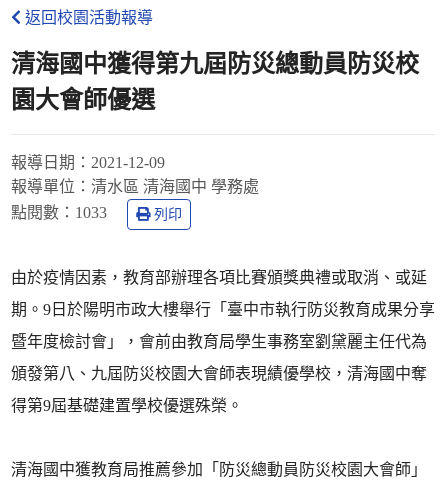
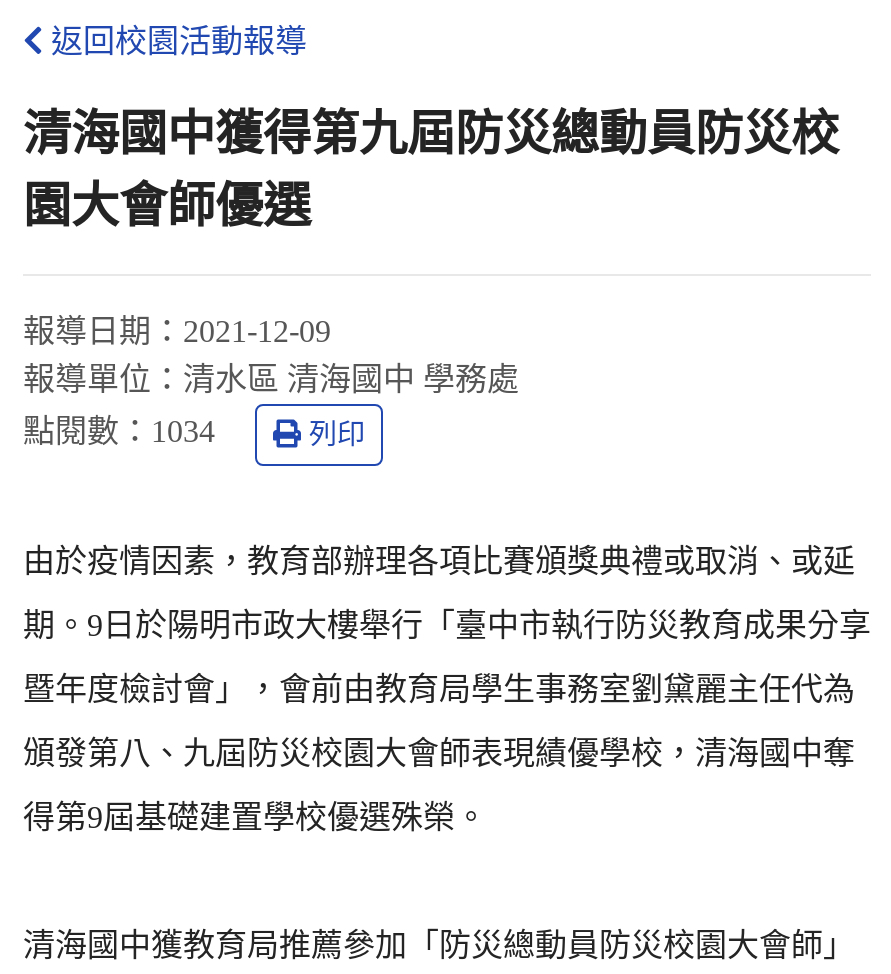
[11,204,107,221] 點閱數：1033 -> [23,414,215,448] 點閱數：1034

